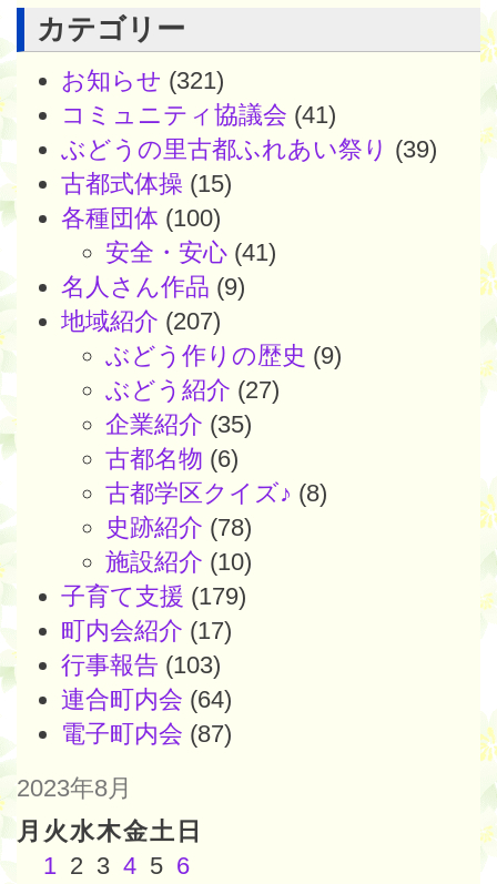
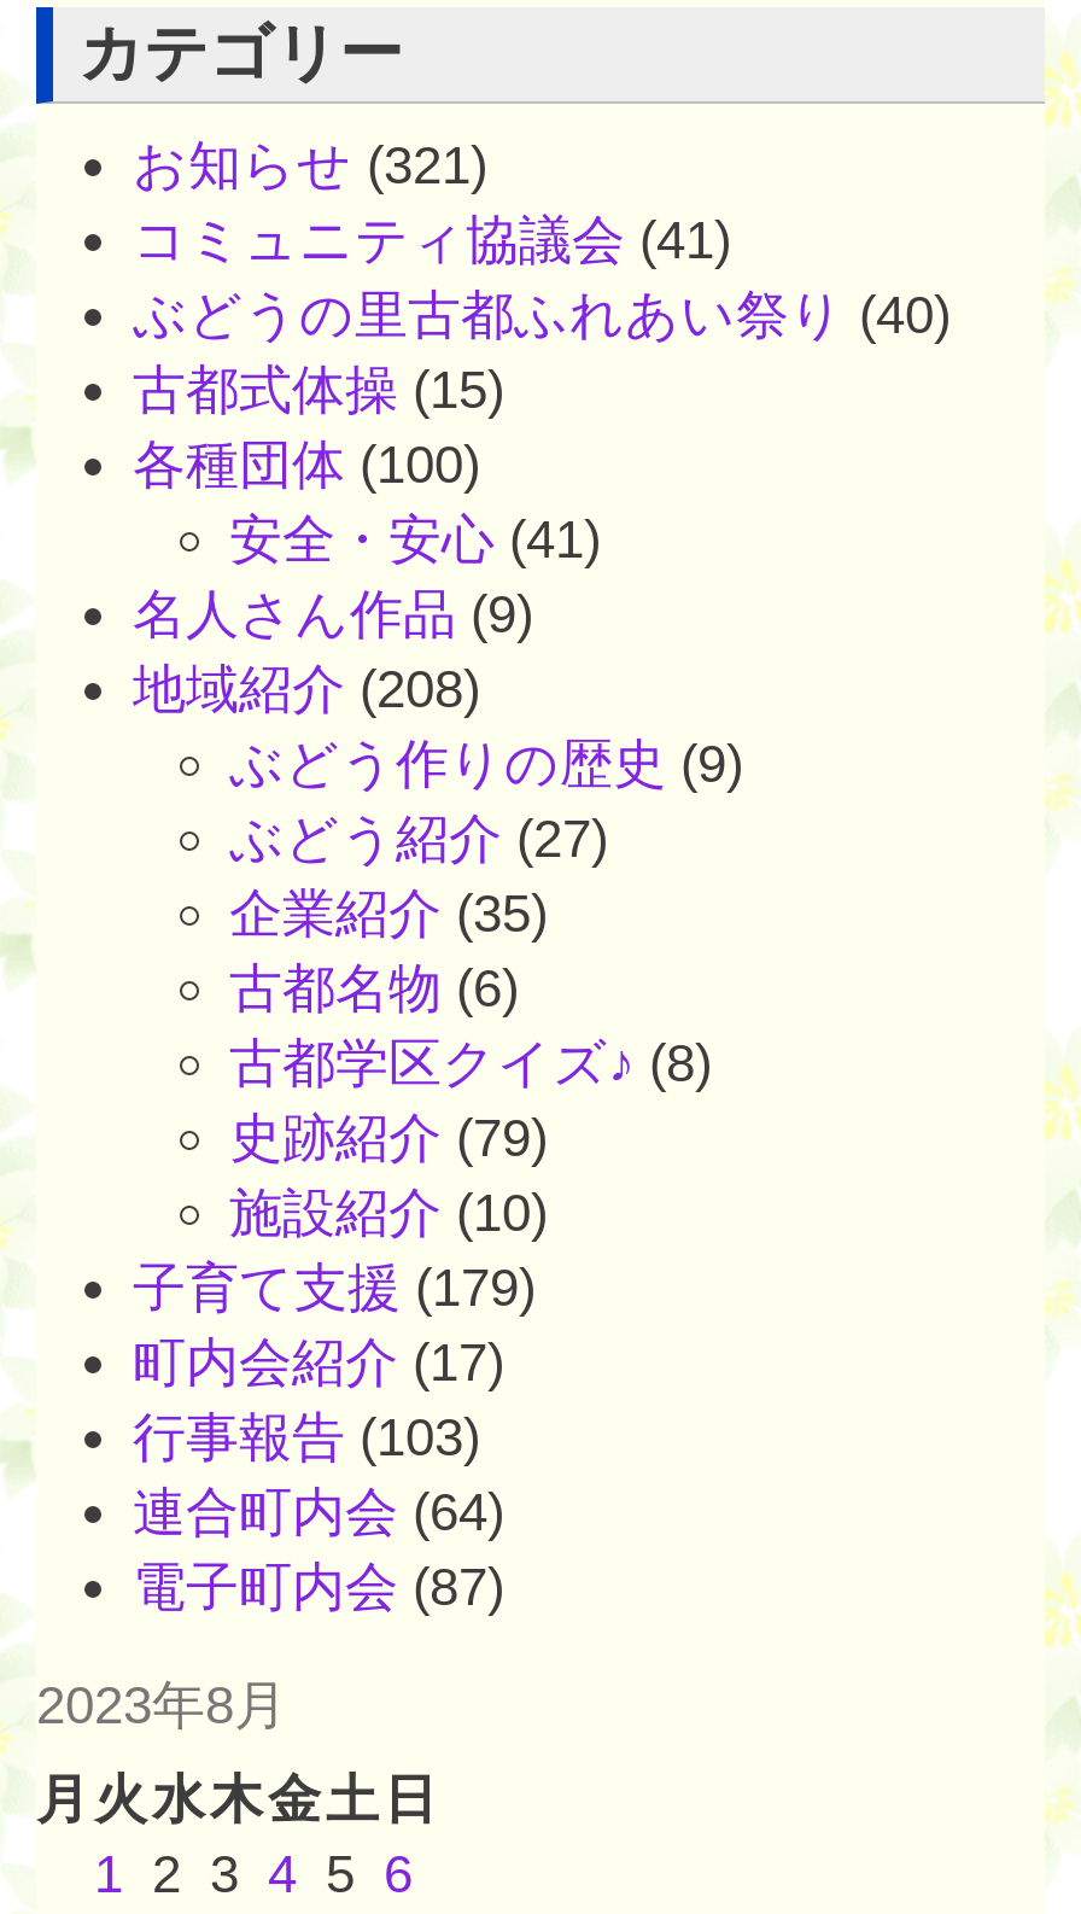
[61,135,437,163] ぶどうの里古都ふれあい祭り(39) -> [133,285,951,345] ぶどうの里古都ふれあい祭り(40)
[61,307,221,335] 地域紹介(207) -> [133,659,480,719] 地域紹介(208)
[105,514,252,541] 史跡紹介(78) -> [229,1108,548,1168] 史跡紹介(79)

